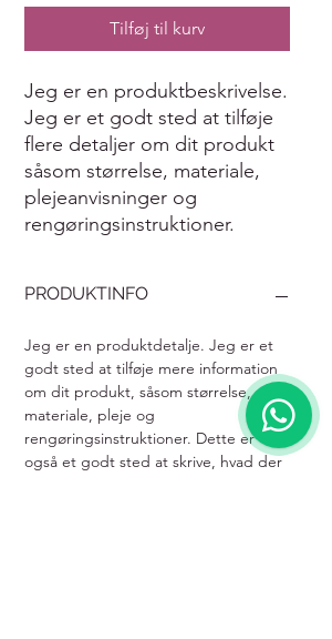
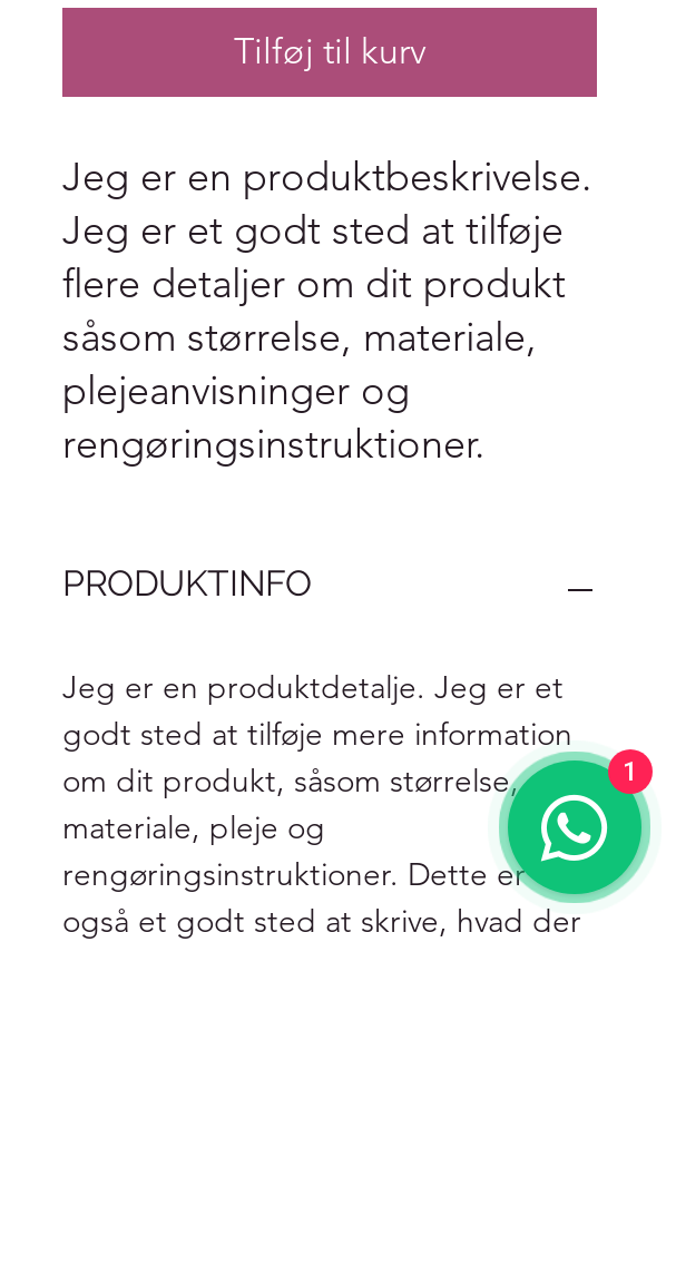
none -> [623,756,638,787] 1

